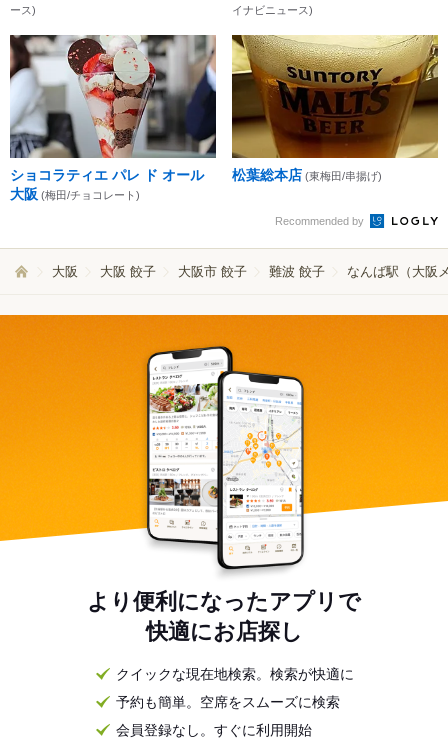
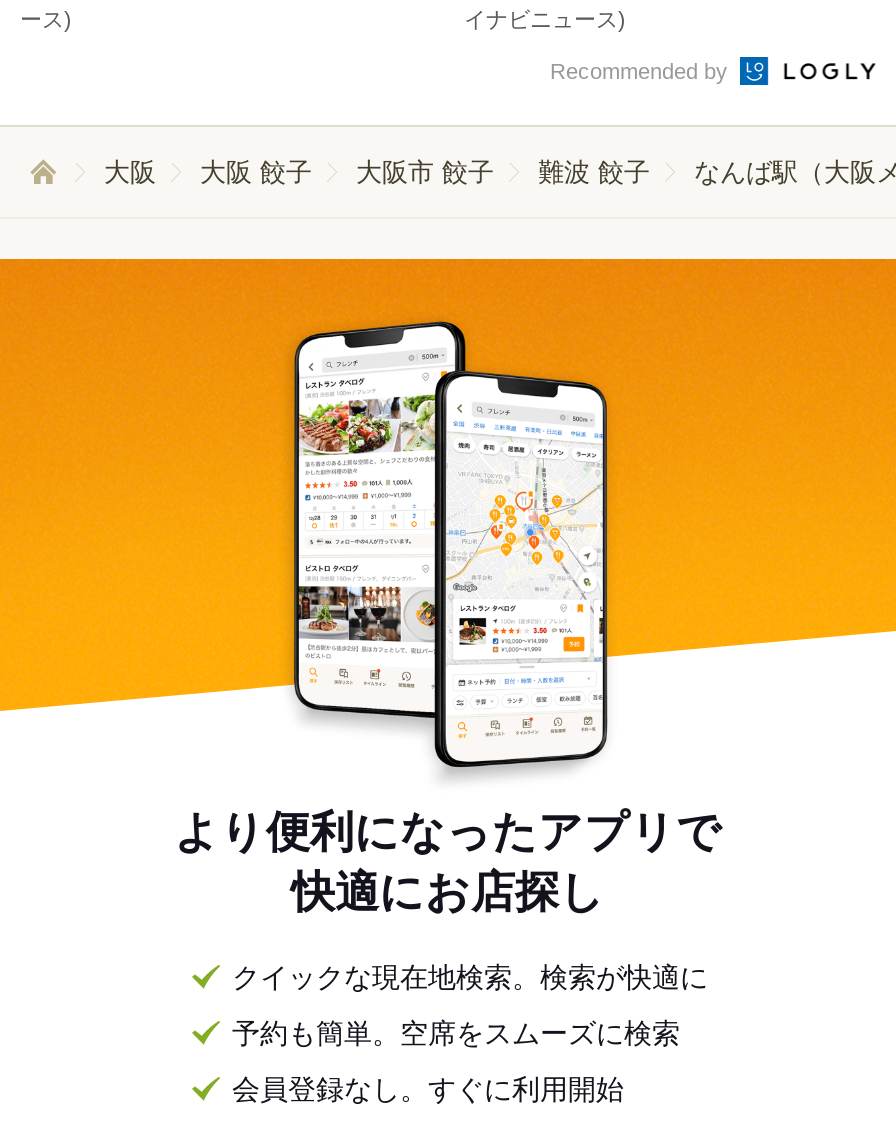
[9,34,217,202] [image] | ショコラティエ パレ ド オール | 大阪 (梅田/チョコレート) -> none
[231,34,439,183] [image] | 松葉総本店 (東梅田/串揚げ) -> none

